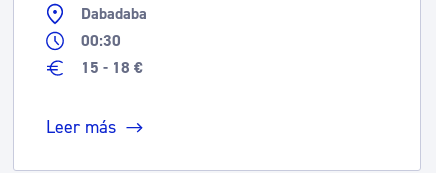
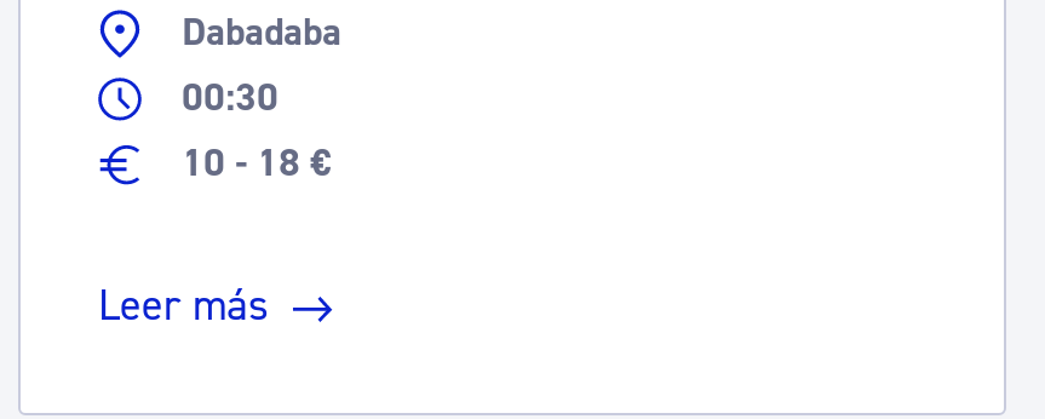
[81,57,143,77] 15 - 18 € -> [182,139,332,188] 10 - 18 €

